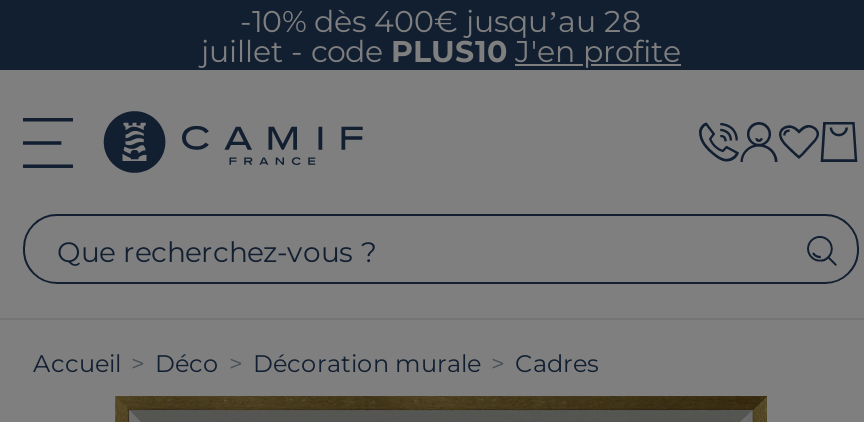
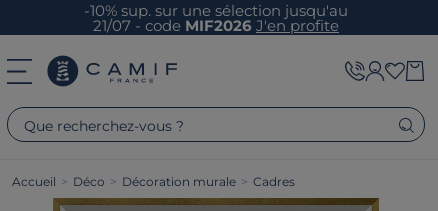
[201,1,681,69] -10% dès 400€ jusqu’au 28 | juillet - codePLUS10 J'en profite -> [84,0,348,34] -10% sup. sur une sélection jusqu'au | 21/07 - codeMIF2026 J'en profite

